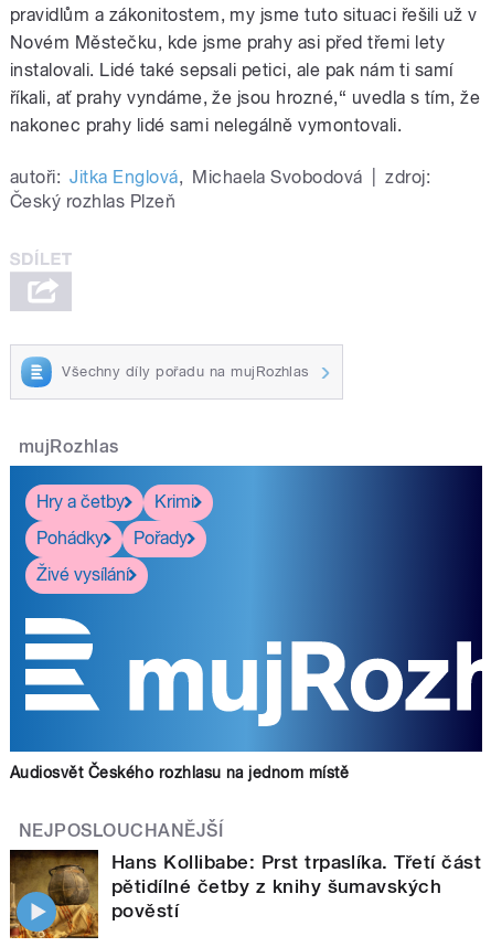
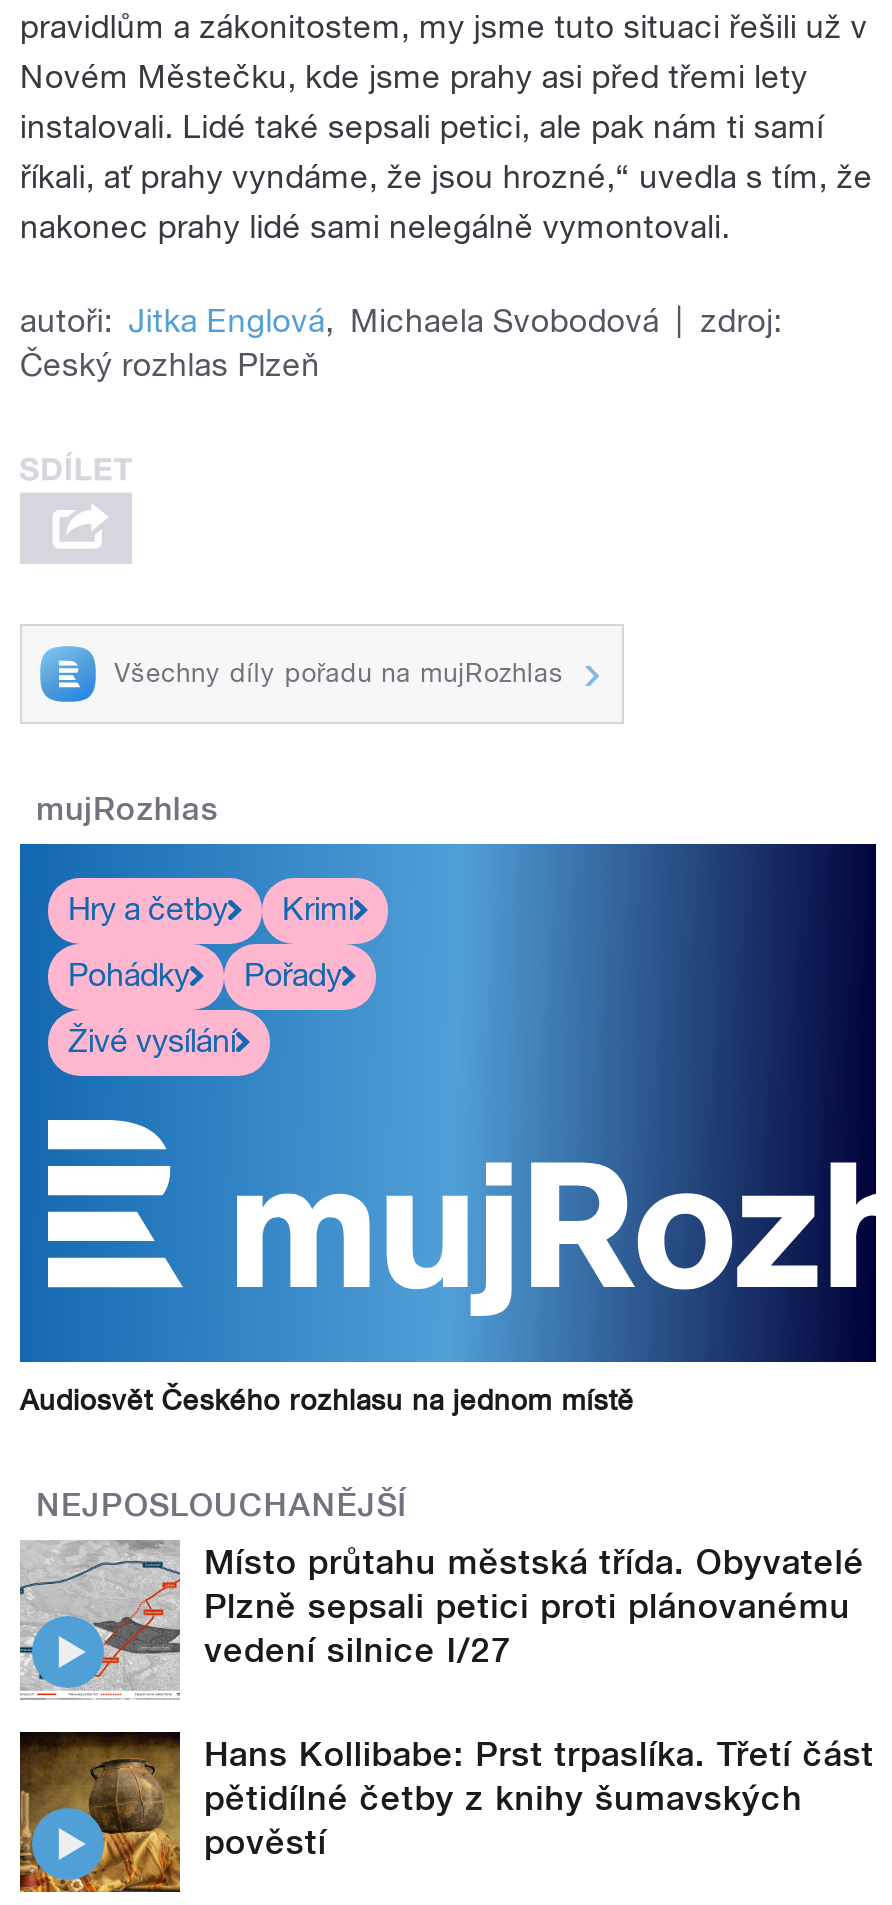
none -> [20,1540,864,1698] [image] | Místo průtahu městská třída. Obyvatelé | Plzně sepsali petici proti plánovanému | vedení silnice I/27

